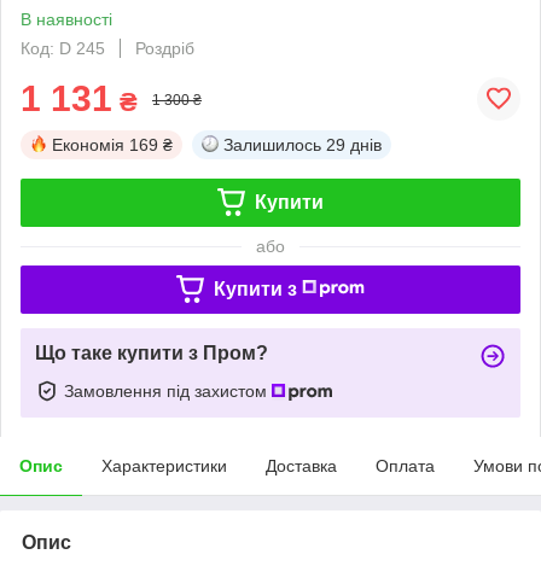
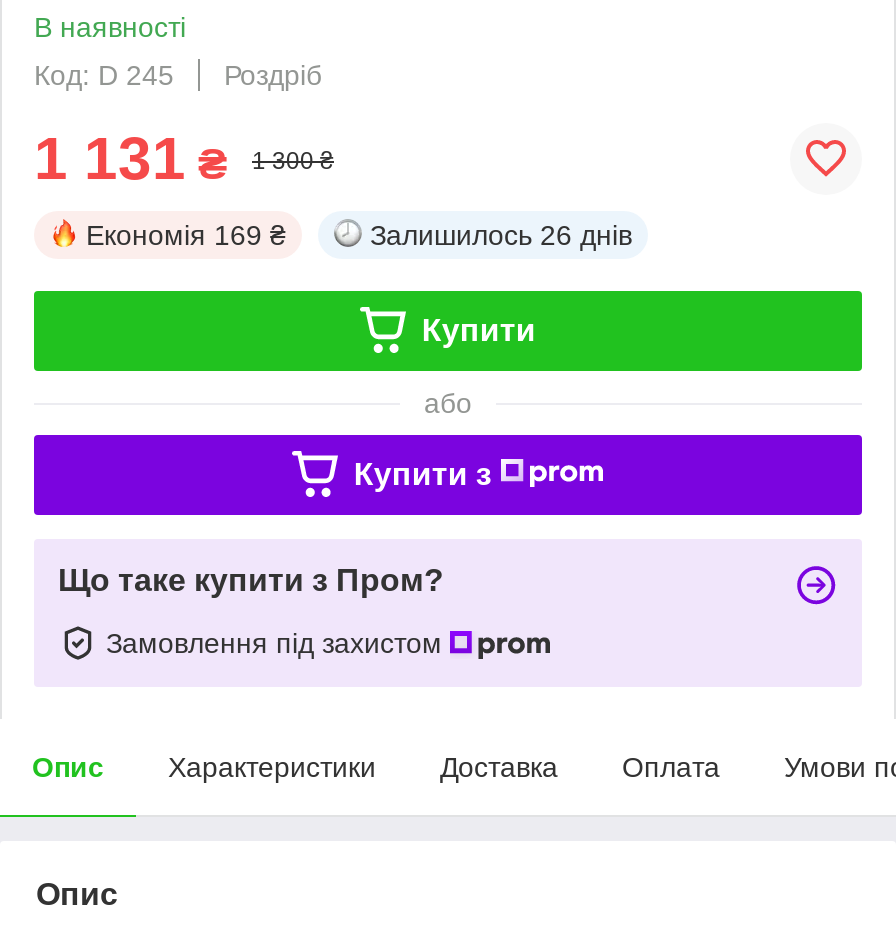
[223,135,382,154] Залишилось 29 днів -> [370,219,632,251] Залишилось 26 днів

